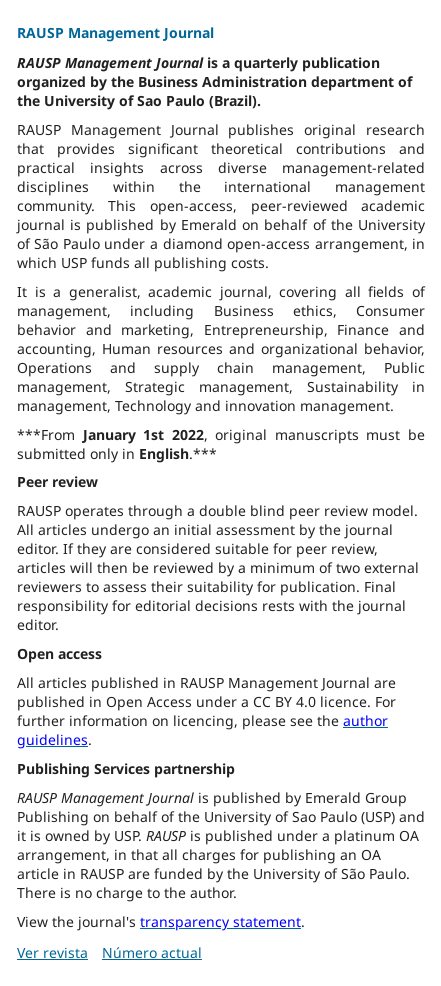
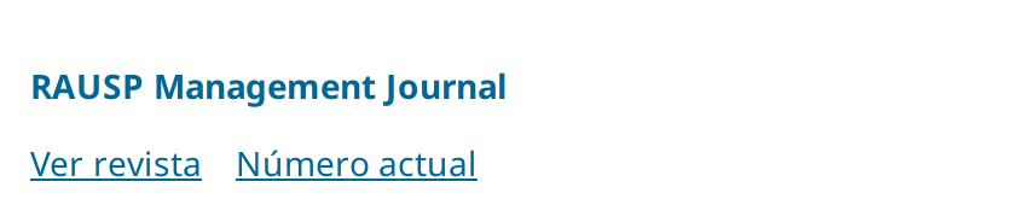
[17,52,425,931] RAUSP Management Journal is a quarterly publication | organized by the Business Administration department of | the University of Sao Paulo (Brazil). | RAUSP Management Journal publishes original research | that provides significant theoretical contributions and | practical insights across diverse management-related | disciplines within the international management | community. This open-access, peer-reviewed academic | journal is published by Emerald on behalf of the University | of São Paulo under a diamond open-access arrangement, in | which USP funds all publishing costs. | It is a generalist, academic journal, covering all fields of | management, including Business ethics, Consumer | behavior and marketing, Entrepreneurship, Finance and | accounting, Human resources and organizational behavior, | Operations and supply chain management, Public | management, Strategic management, Sustainability in | management, Technology and innovation management. | ***From January 1st 2022, original manuscripts must be | submitted only in English.*** | Peer review | RAUSP operates through a double blind peer review model. | All articles undergo an initial assessment by the journal | editor. If they are considered suitable for peer review, | articles will then be reviewed by a minimum of two external | reviewers to assess their suitability for publication. Final | responsibility for editorial decisions rests with the journal | editor. | Open access | All articles published in RAUSP Management Journal are | published in Open Access under a CC BY 4.0 licence. For | further information on licencing, please see the author | guidelines. | Publishing Services partnership | RAUSP Management Journal is published by Emerald Group | Publishing on behalf of the University of Sao Paulo (USP) and | it is owned by USP. RAUSP is published under a platinum OA | arrangement, in that all charges for publishing an OA | article in RAUSP are funded by the University of São Paulo. | There is no charge to the author. | View the journal's transparency statement. -> none

